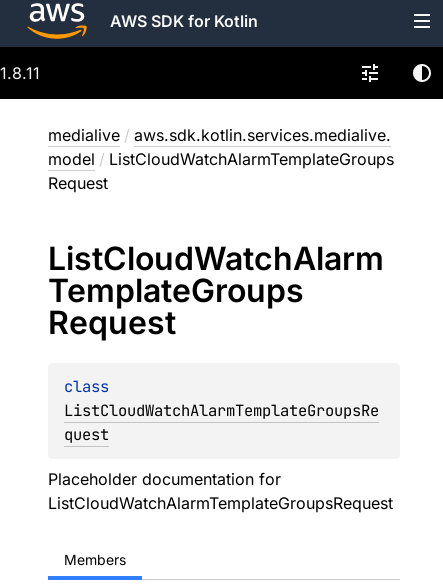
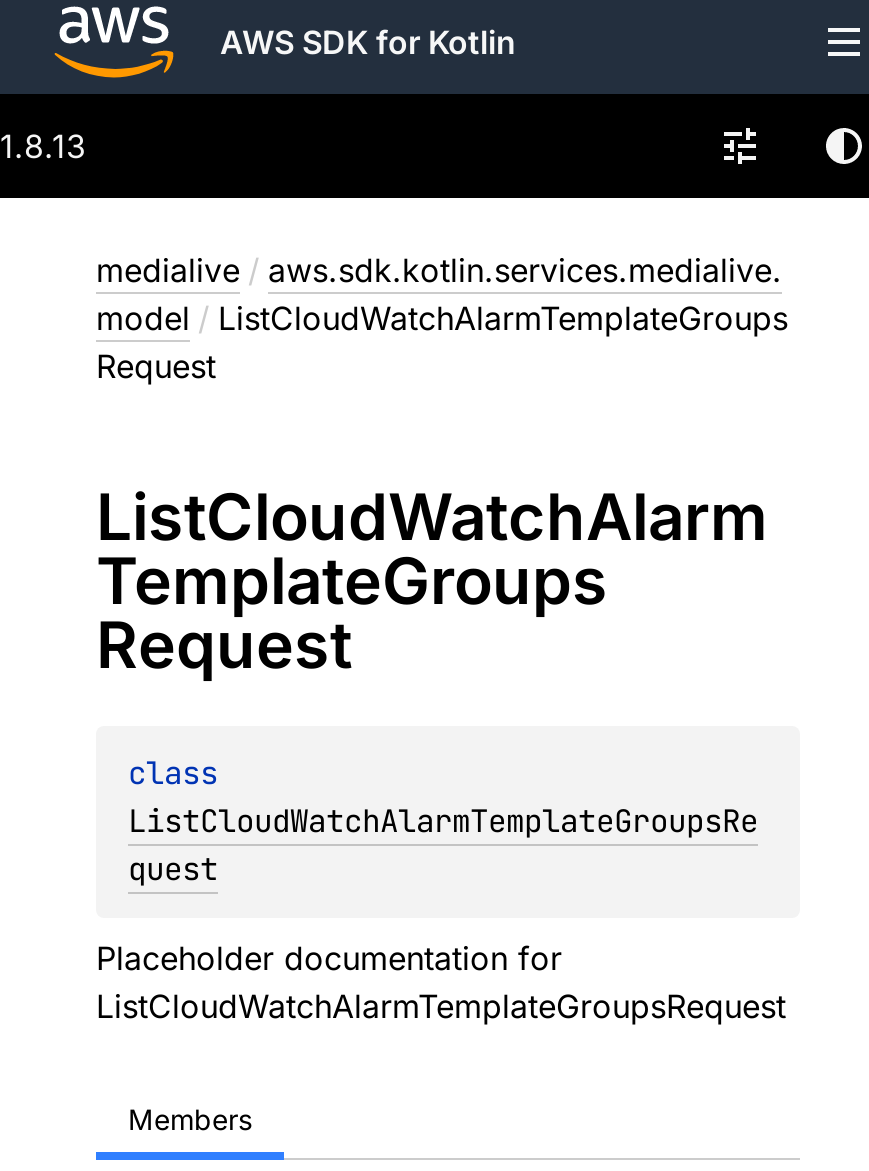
[0,63,40,83] 1.8.11 -> [0,126,86,166] 1.8.13

